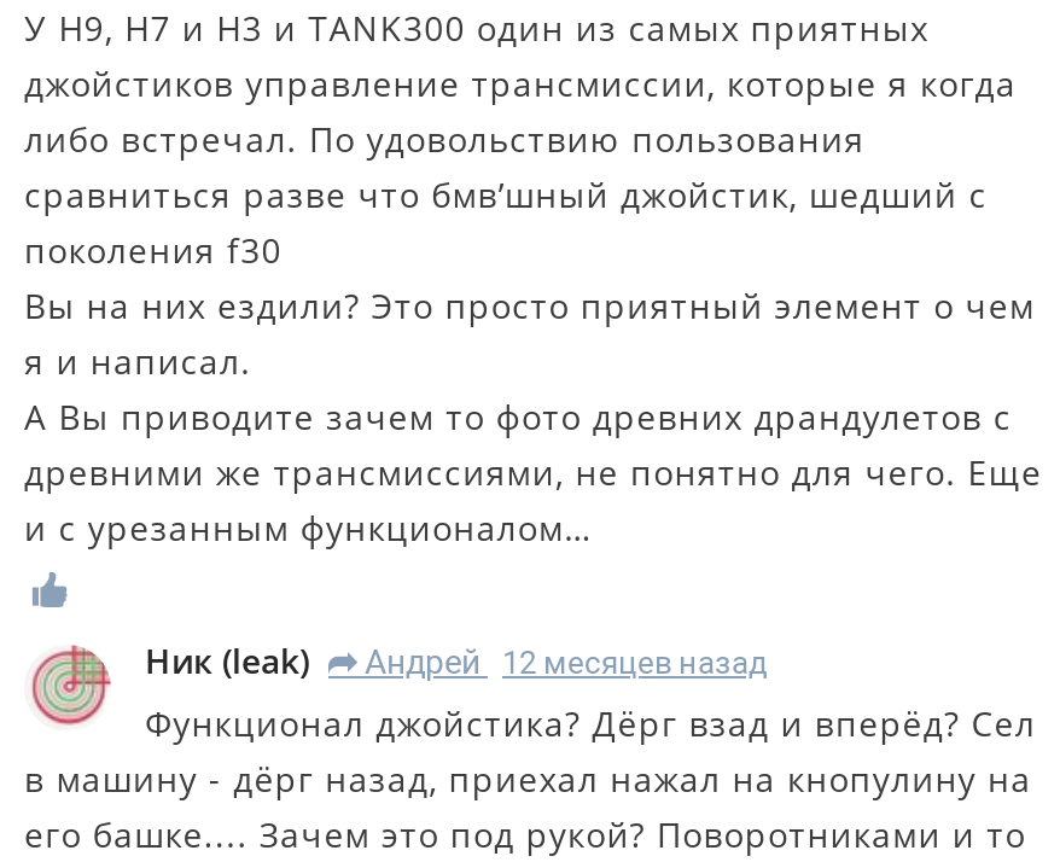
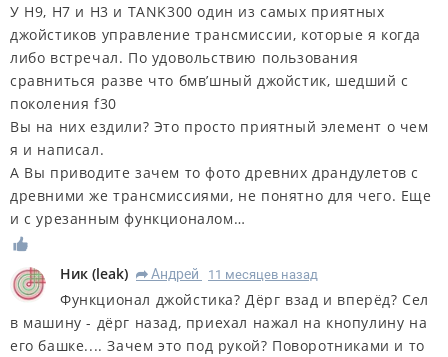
[328,641,768,680] R Андрей 12 месяцев назад -> [136,266,318,282] R Андрей 11 месяцев назад

